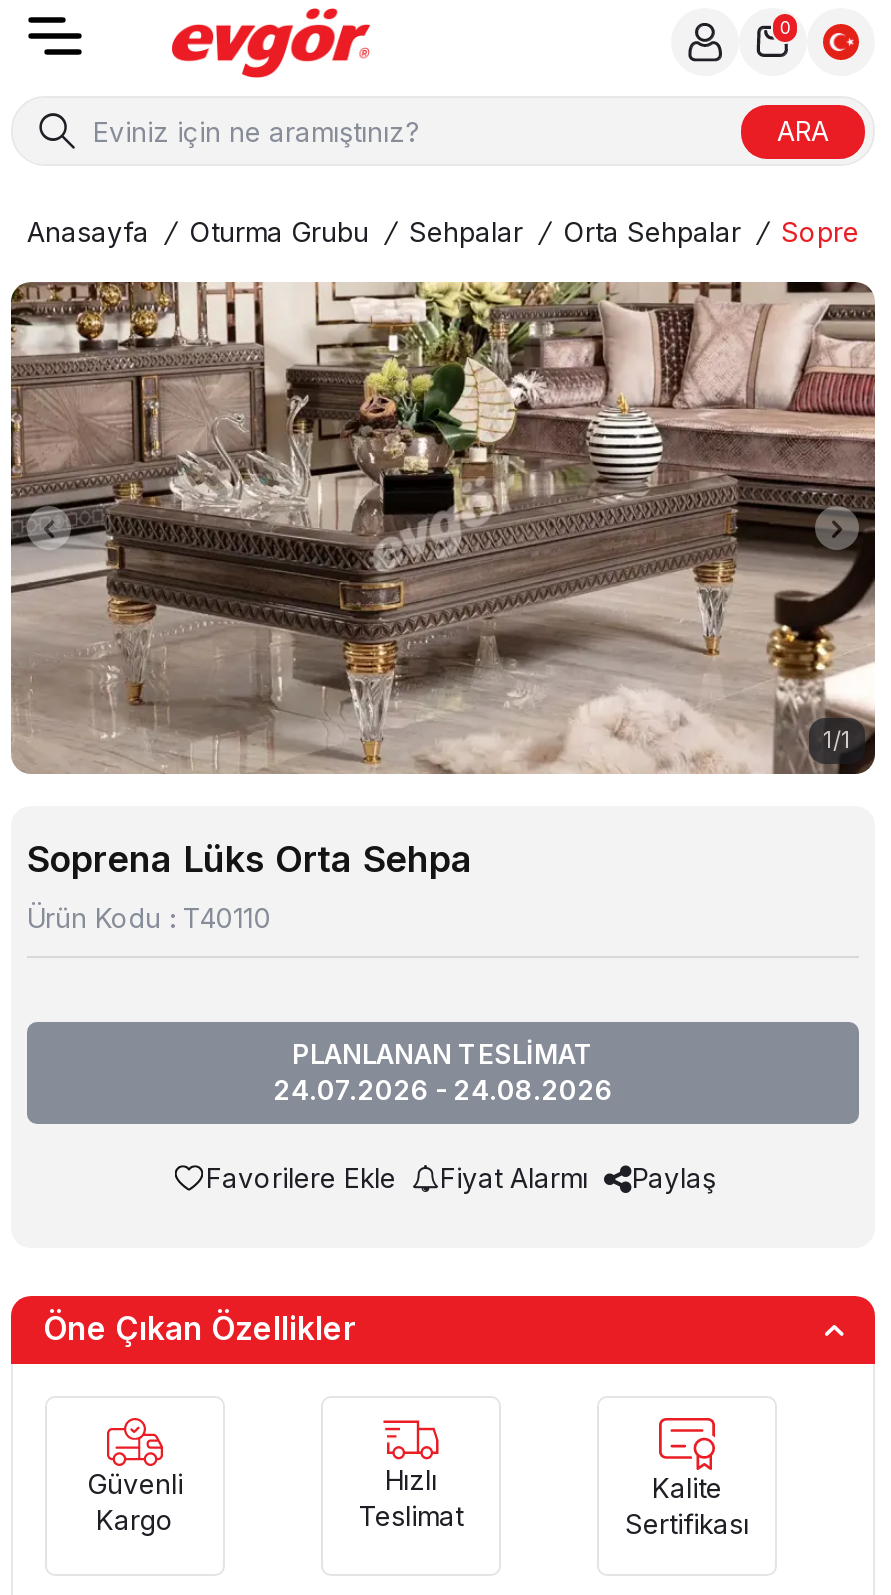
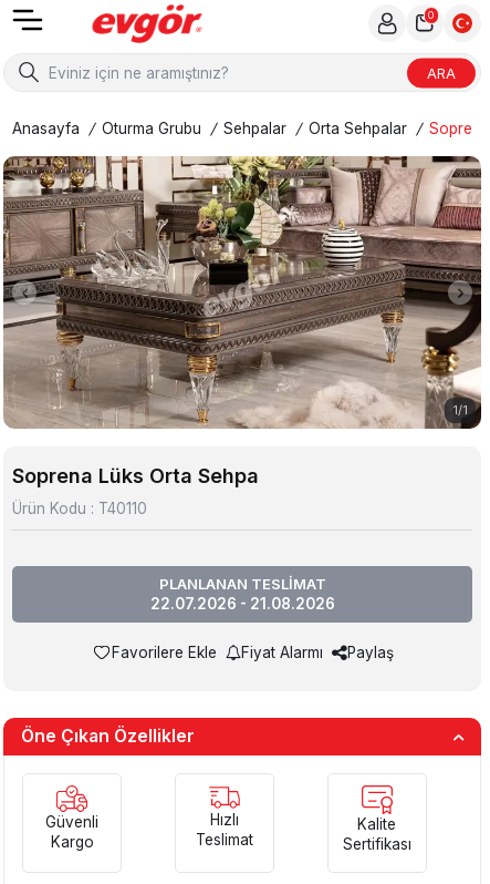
[273,1074,613,1106] 24.07.2026 - 24.08.2026 -> [150,595,335,613] 22.07.2026 - 21.08.2026

